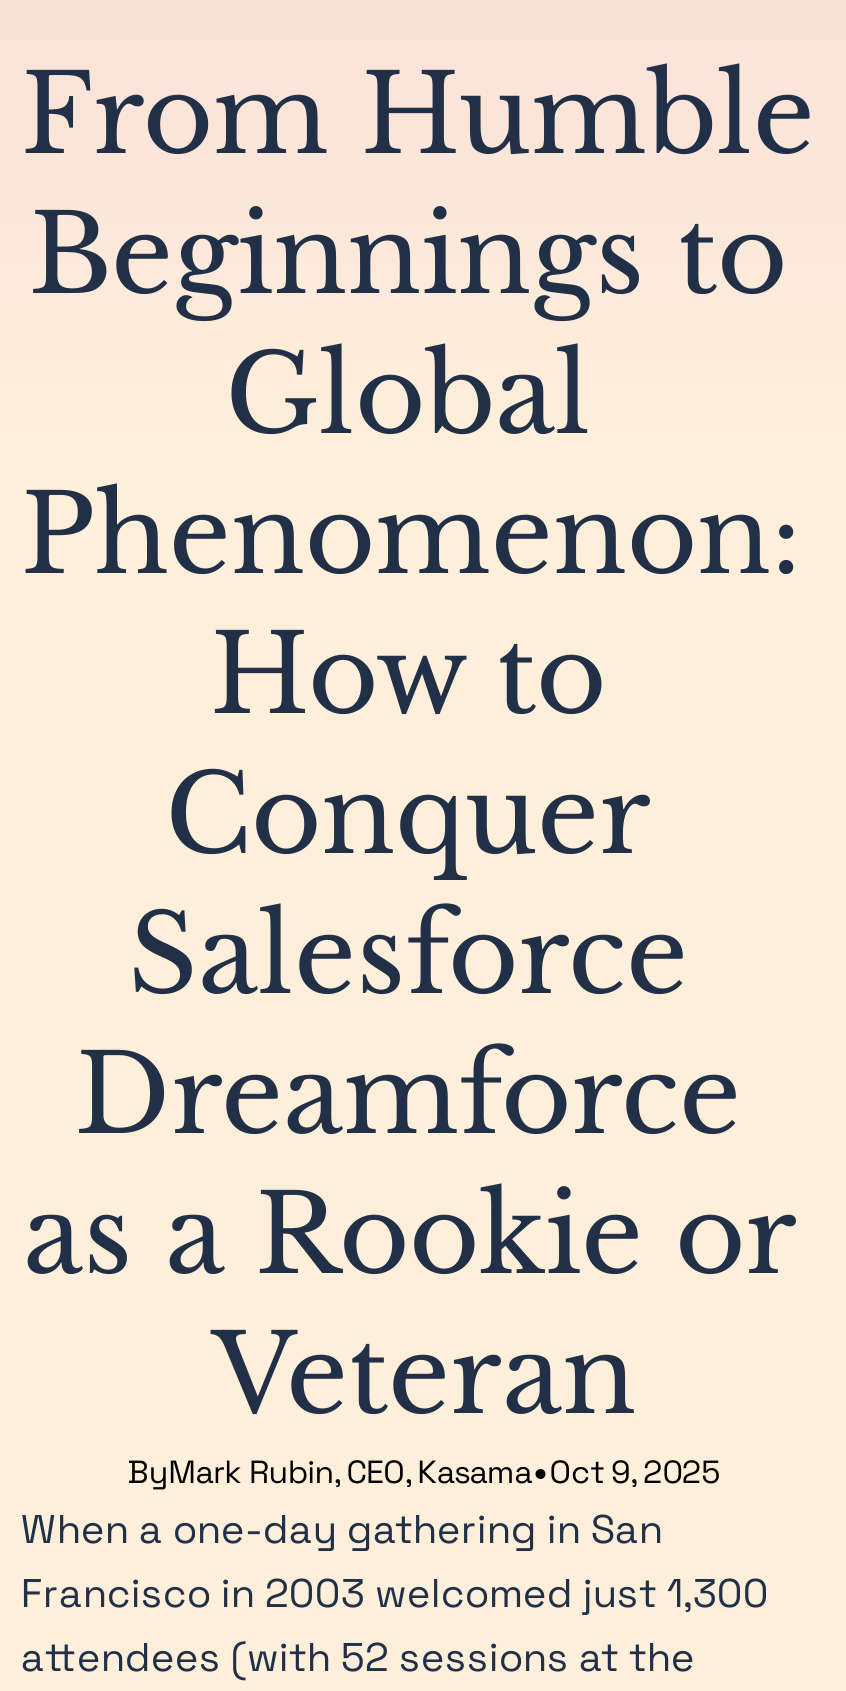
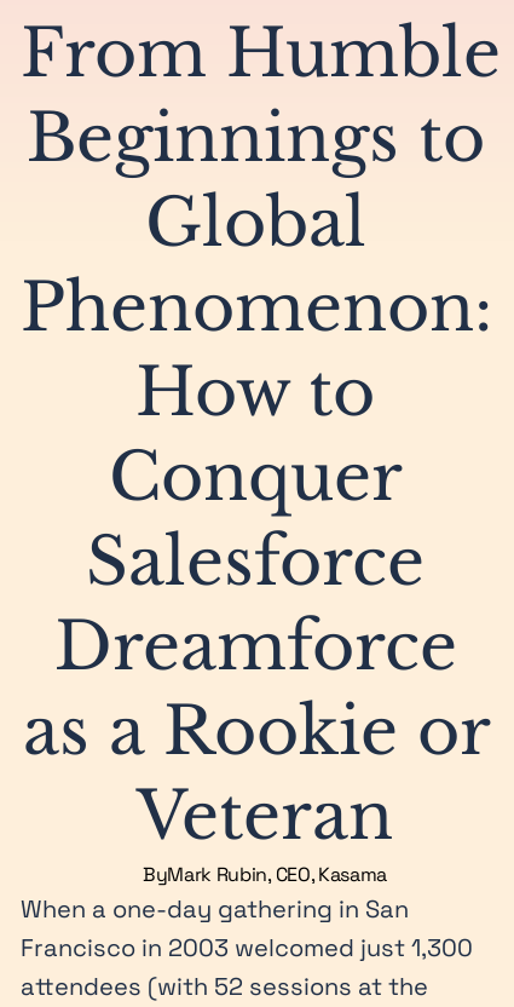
[128,1451,720,1493] ByMark Rubin, CEO, Kasama•Oct 9, 2025 -> [143,862,387,887] ByMark Rubin, CEO, Kasama

